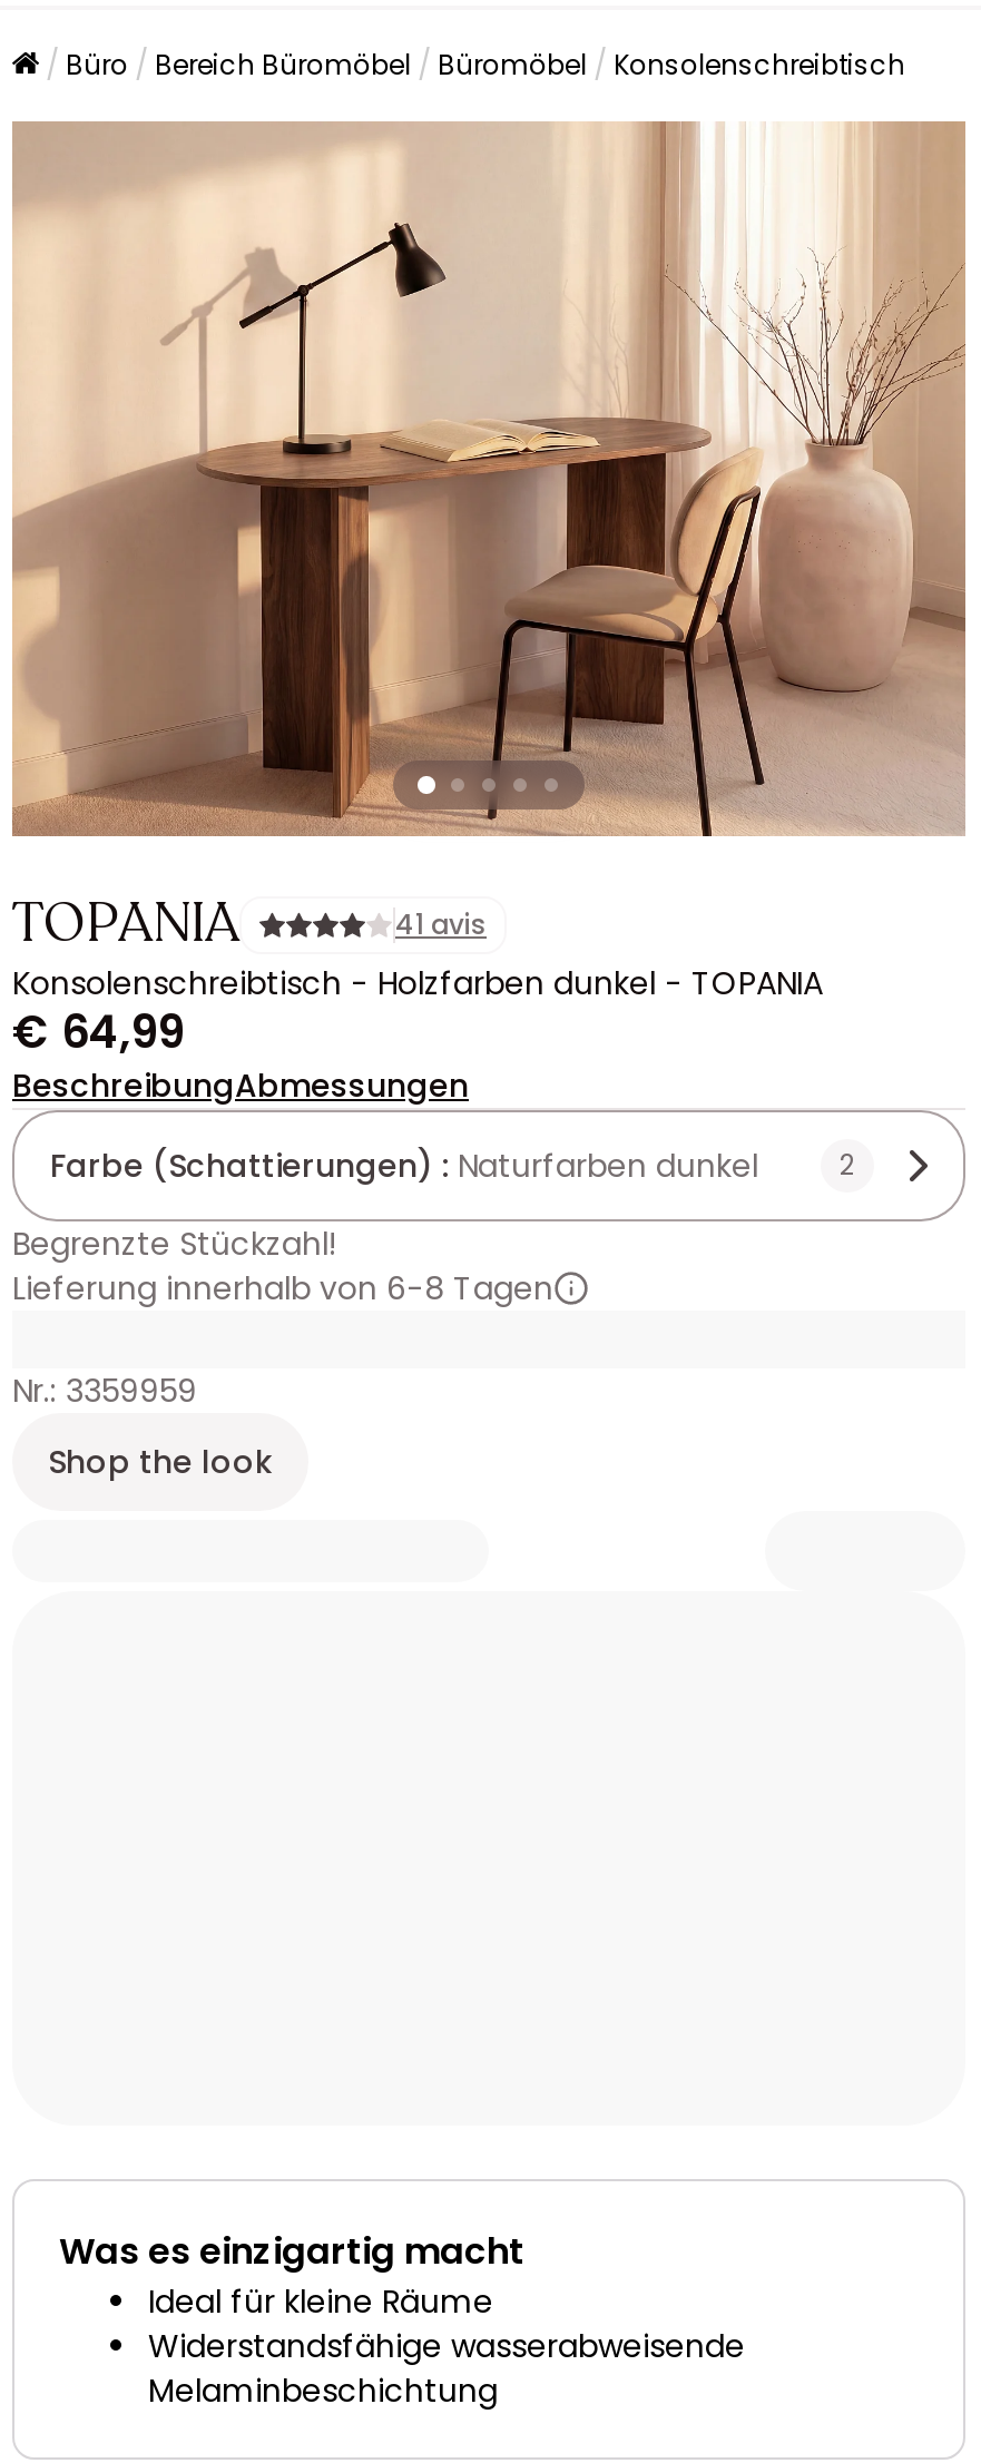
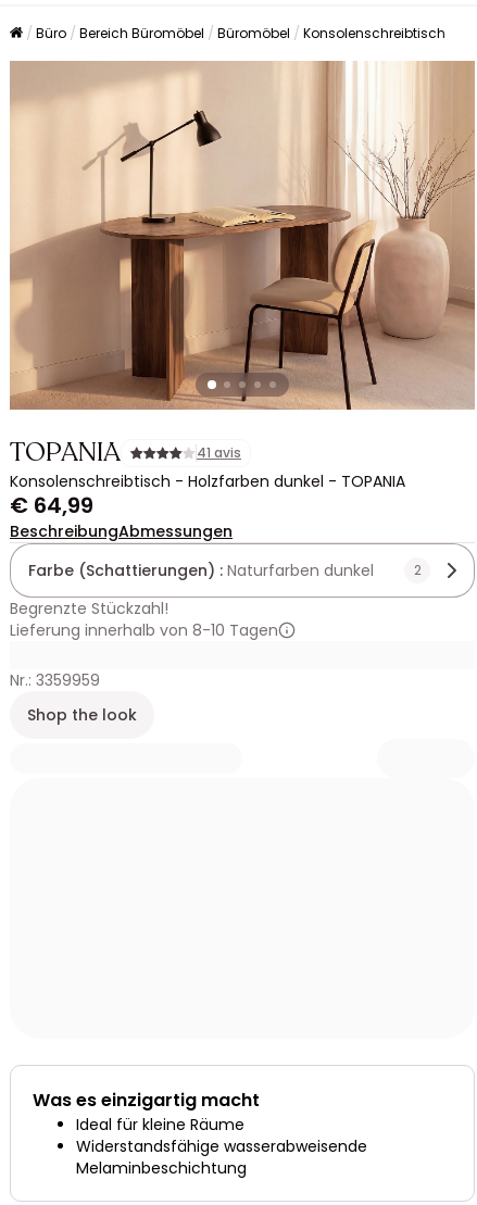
[12,1265,553,1310] Lieferung innerhalb von 6-8 Tagen -> [10,619,278,641] Lieferung innerhalb von 8-10 Tagen

